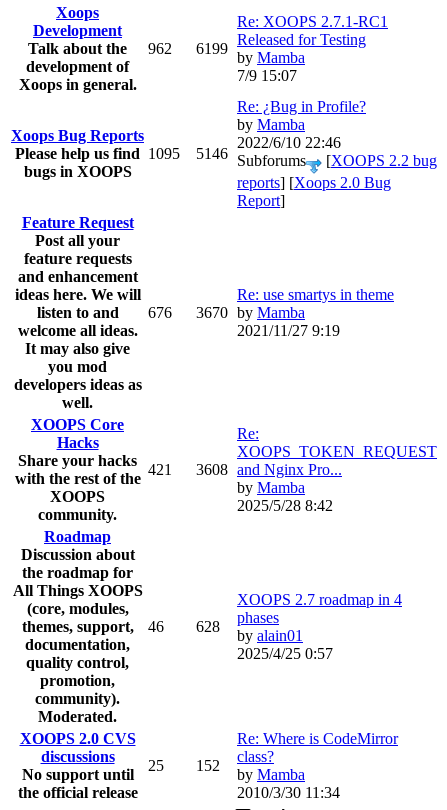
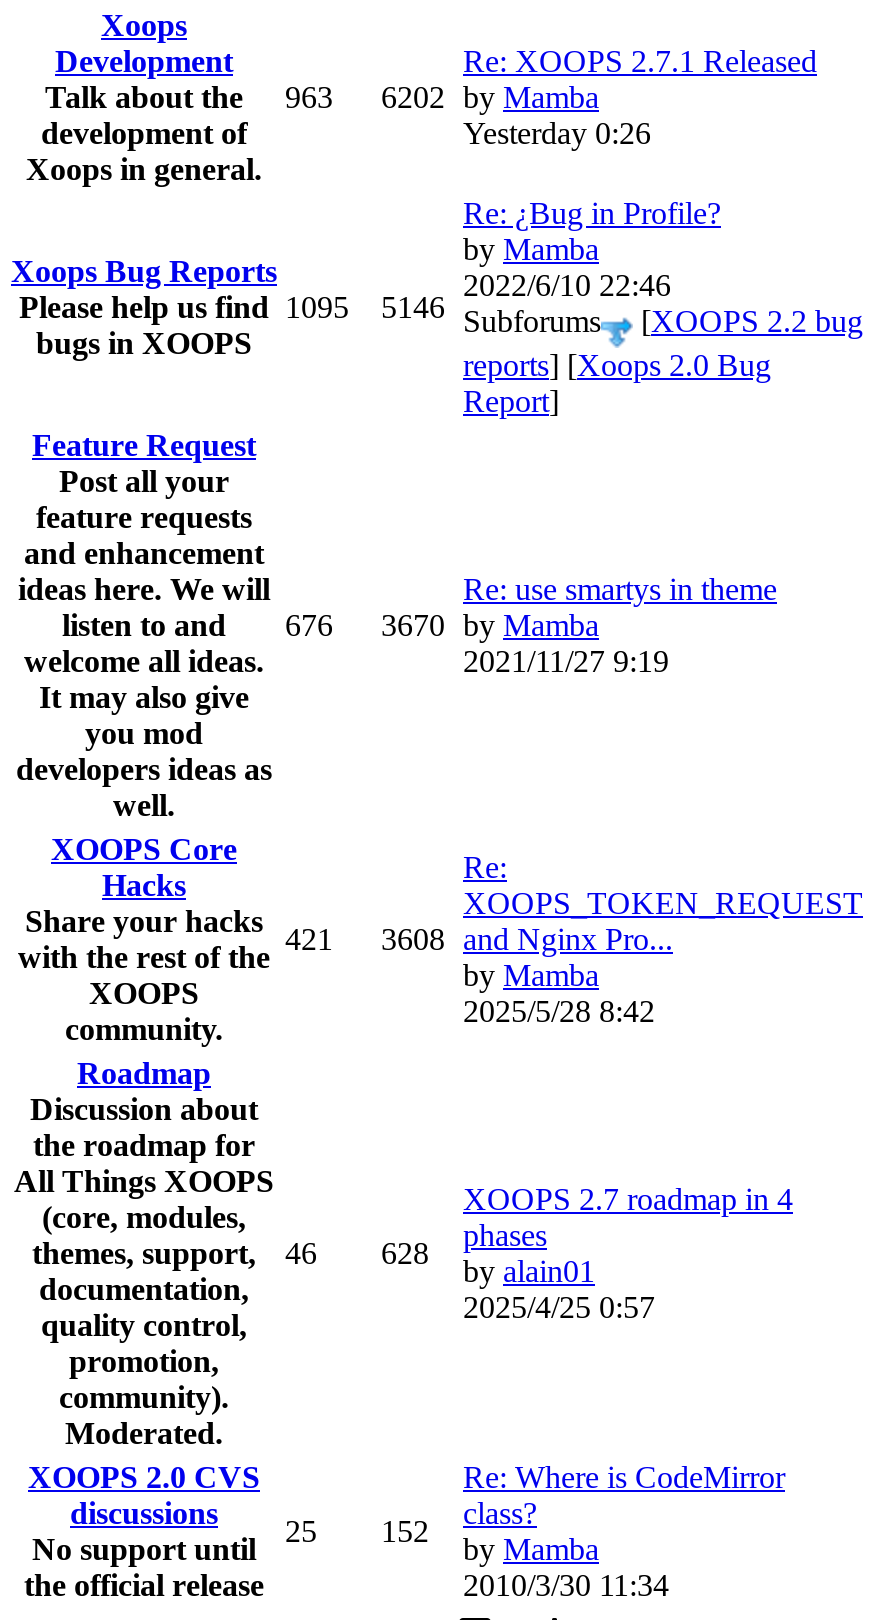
[237,13,388,48] Re: XOOPS 2.7.1-RC1 | Released for Testing -> [463,45,817,79] Re: XOOPS 2.7.1 Released
[148,40,228,57] 962 | 6199 -> [285,81,445,115] 963 | 6202
[237,67,297,84] 7/9 15:07 -> [463,117,651,151] Yesterday 0:26

